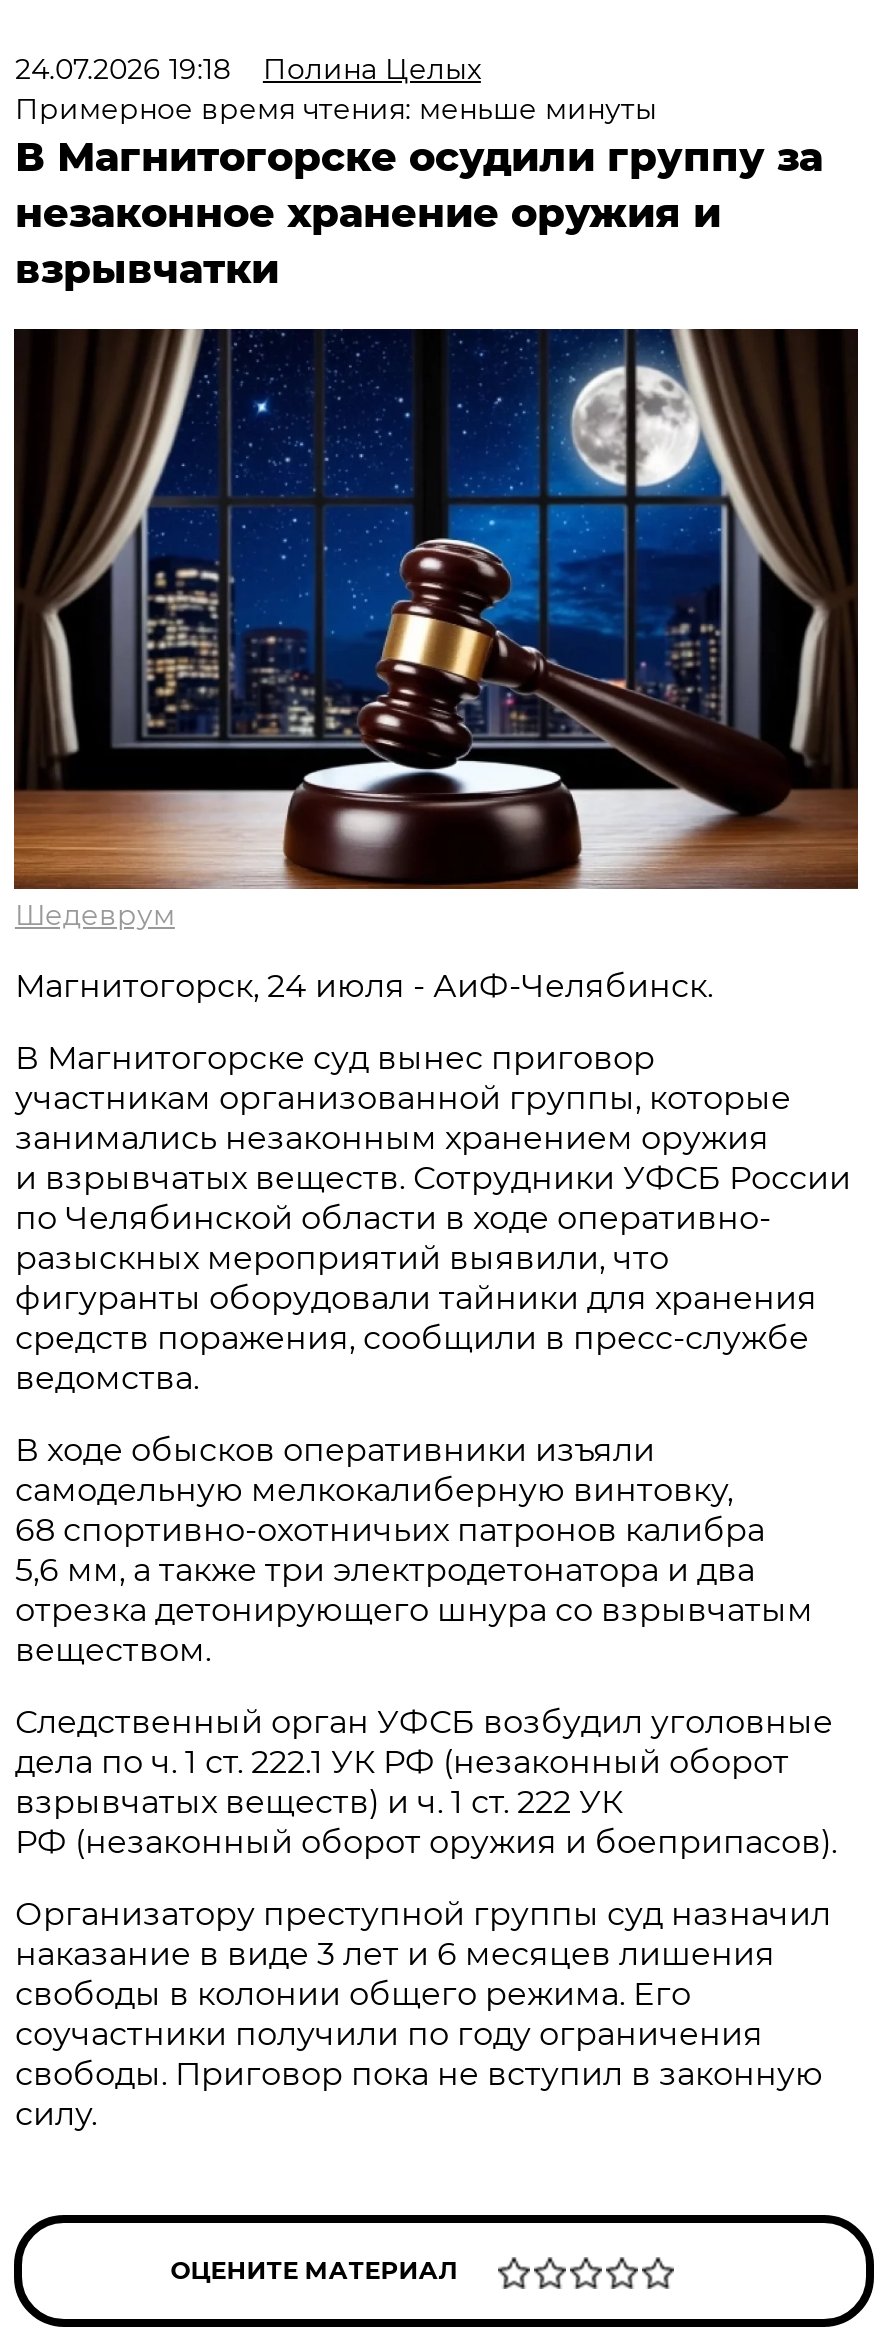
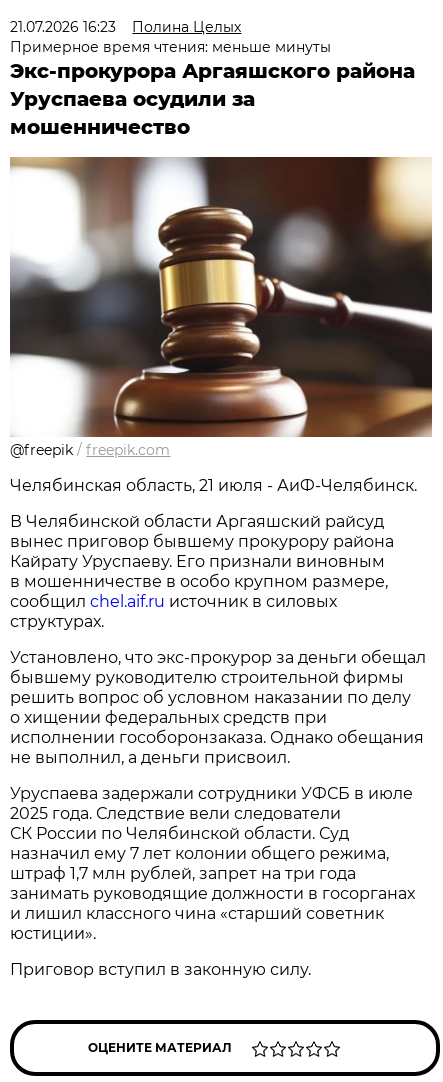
[15,51,481,87] 24.07.2026 19:18 Полина Целых -> [10,18,241,36] 21.07.2026 16:23 Полина Целых
[15,133,823,293] В Магнитогорске осудили группу за | незаконное хранение оружия и | взрывчатки -> [10,59,415,139] Экс-прокурора Аргаяшского района | Уруспаева осудили за | мошенничество
[12,327,860,933] [image] | Шедеврум -> [9,156,433,459] [image] | @freepik / freepik.com
[15,967,713,1005] Магнитогорск, 24 июля - АиФ-Челябинск. -> [10,476,417,495] Челябинская область, 21 июля - АиФ-Челябинск.
[15,1039,851,1397] В Магнитогорске суд вынес приговор | участникам организованной группы, которые | занимались незаконным хранением оружия | и взрывчатых веществ. Сотрудники УФСБ России | по Челябинской области в ходе оперативно- | разыскных мероприятий выявили, что | фигуранты оборудовали тайники для хранения | средств поражения, сообщили в пресс-службе | ведомства. -> [10,512,394,631] В Челябинской области Аргаяшский райсуд | вынес приговор бывшему прокурору района | Кайрату Уруспаеву. Его признали виновным | в мошенничестве в особо крупном размере, | сообщил chel.aif.ru источник в силовых | структурах.
[15,1431,813,1669] В ходе обысков оперативники изъяли | самодельную мелкокалиберную винтовку, | 68 спортивно-охотничьих патронов калибра | 5,6 мм, а также три электродетонатора и два | отрезка детонирующего шнура со взрывчатым | веществом. -> [10,648,426,767] Установлено, что экс-прокурор за деньги обещал | бывшему руководителю строительной фирмы | решить вопрос об условном наказании по делу | о хищении федеральных средств при | исполнении гособоронзаказа. Однако обещания | не выполнил, а деньги присвоил.
[15,1703,837,1861] Следственный орган УФСБ возбудил уголовные | дела по ч. 1 ст. 222.1 УК РФ (незаконный оборот | взрывчатых веществ) и ч. 1 ст. 222 УК | РФ (незаконный оборот оружия и боеприпасов). -> [10,784,415,943] Уруспаева задержали сотрудники УФСБ в июле | 2025 года. Следствие вели следователи | СК России по Челябинской области. Суд | назначил ему 7 лет колонии общего режима, | штраф 1,7 млн рублей, запрет на три года | занимать руководящие должности в госорганах | и лишил классного чина «старший советник | юстиции».
[15,1895,831,2133] Организатору преступной группы суд назначил | наказание в виде 3 лет и 6 месяцев лишения | свободы в колонии общего режима. Его | соучастники получили по году ограничения | свободы. Приговор пока не вступил в законную | силу. -> [10,960,315,979] Приговор вступил в законную силу.

